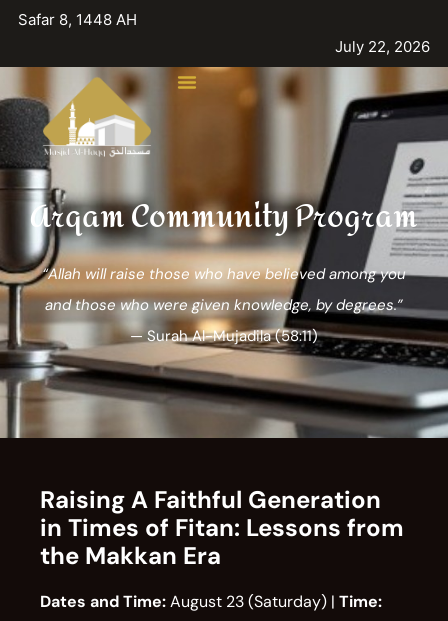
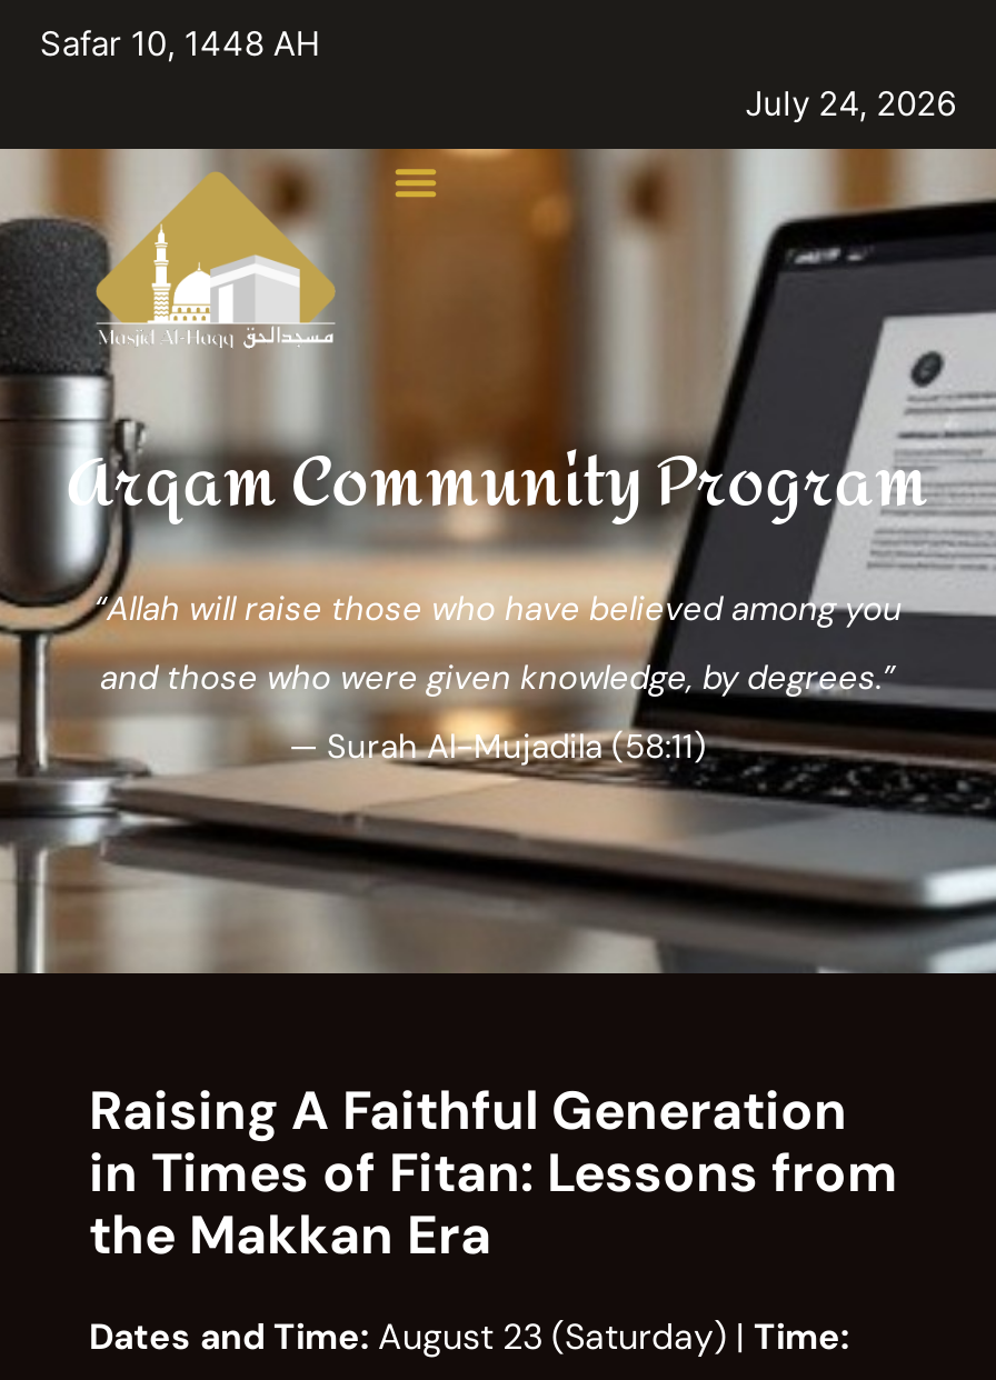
[18,10,137,29] Safar 8, 1448 AH -> [40,22,320,64] Safar 10, 1448 AH
[335,37,430,56] July 22, 2026 -> [745,82,956,124] July 24, 2026

